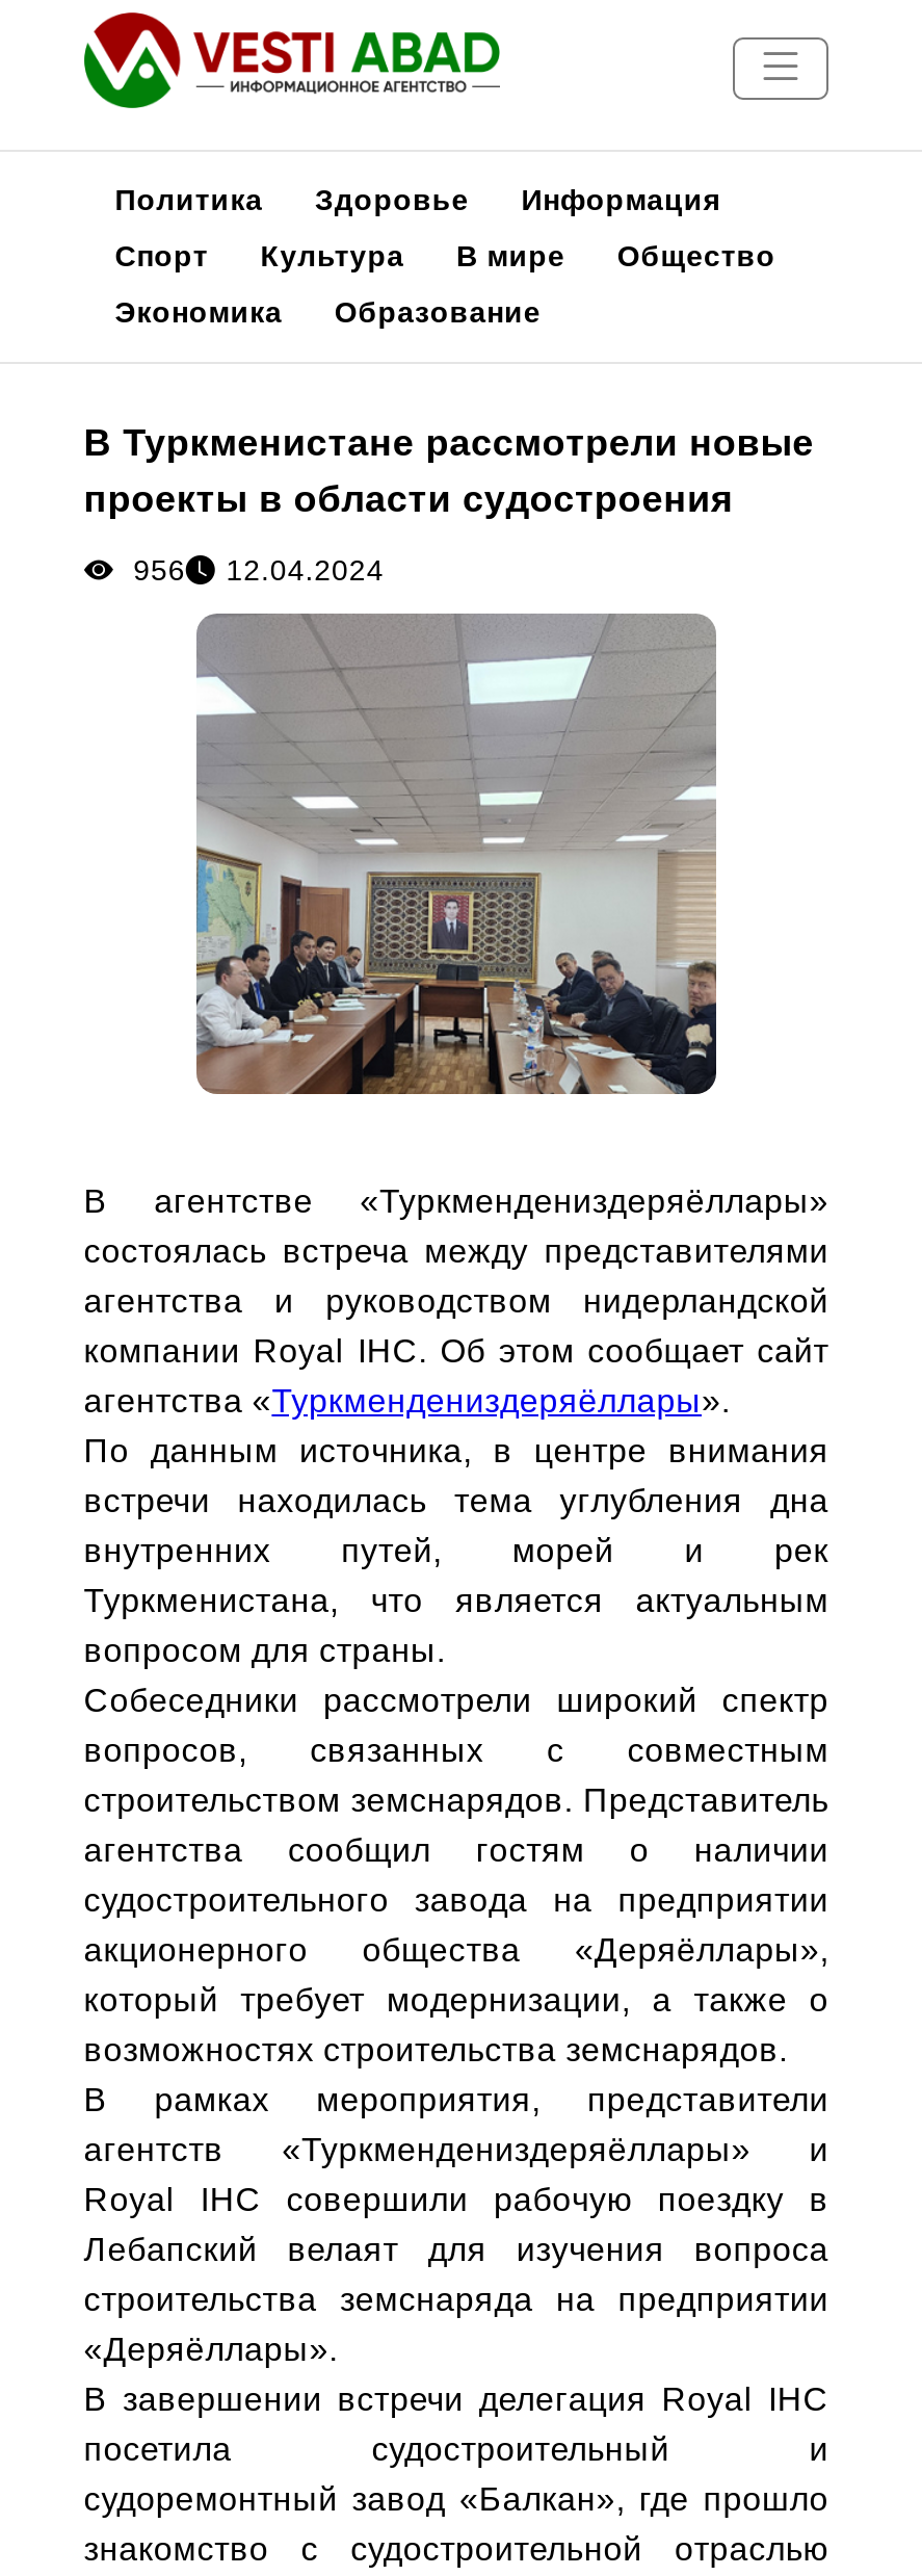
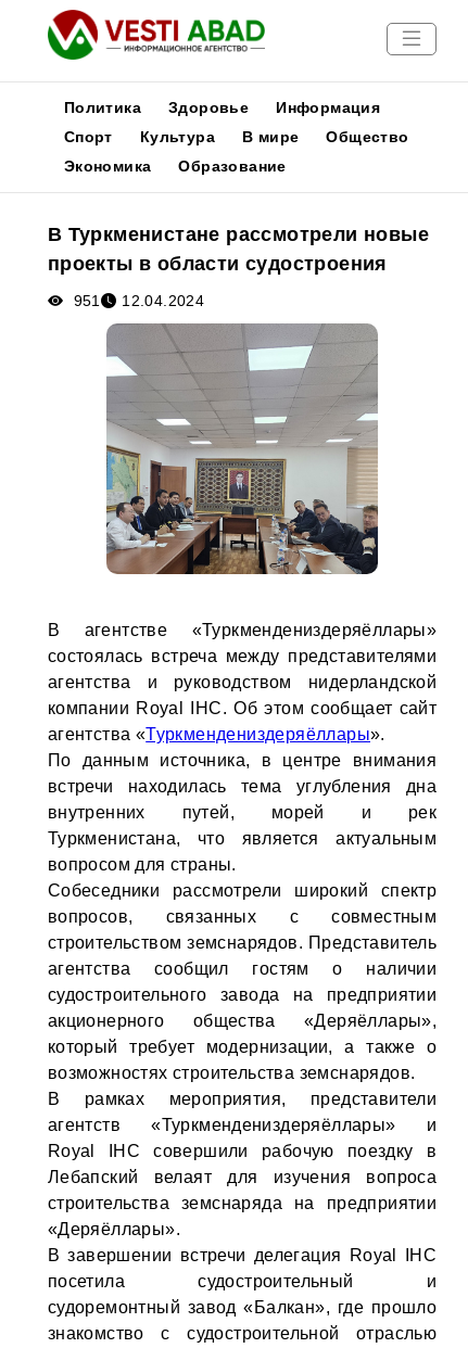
[124,553,384,587] 956 12.04.2024 -> [69,292,204,309] 951 12.04.2024

